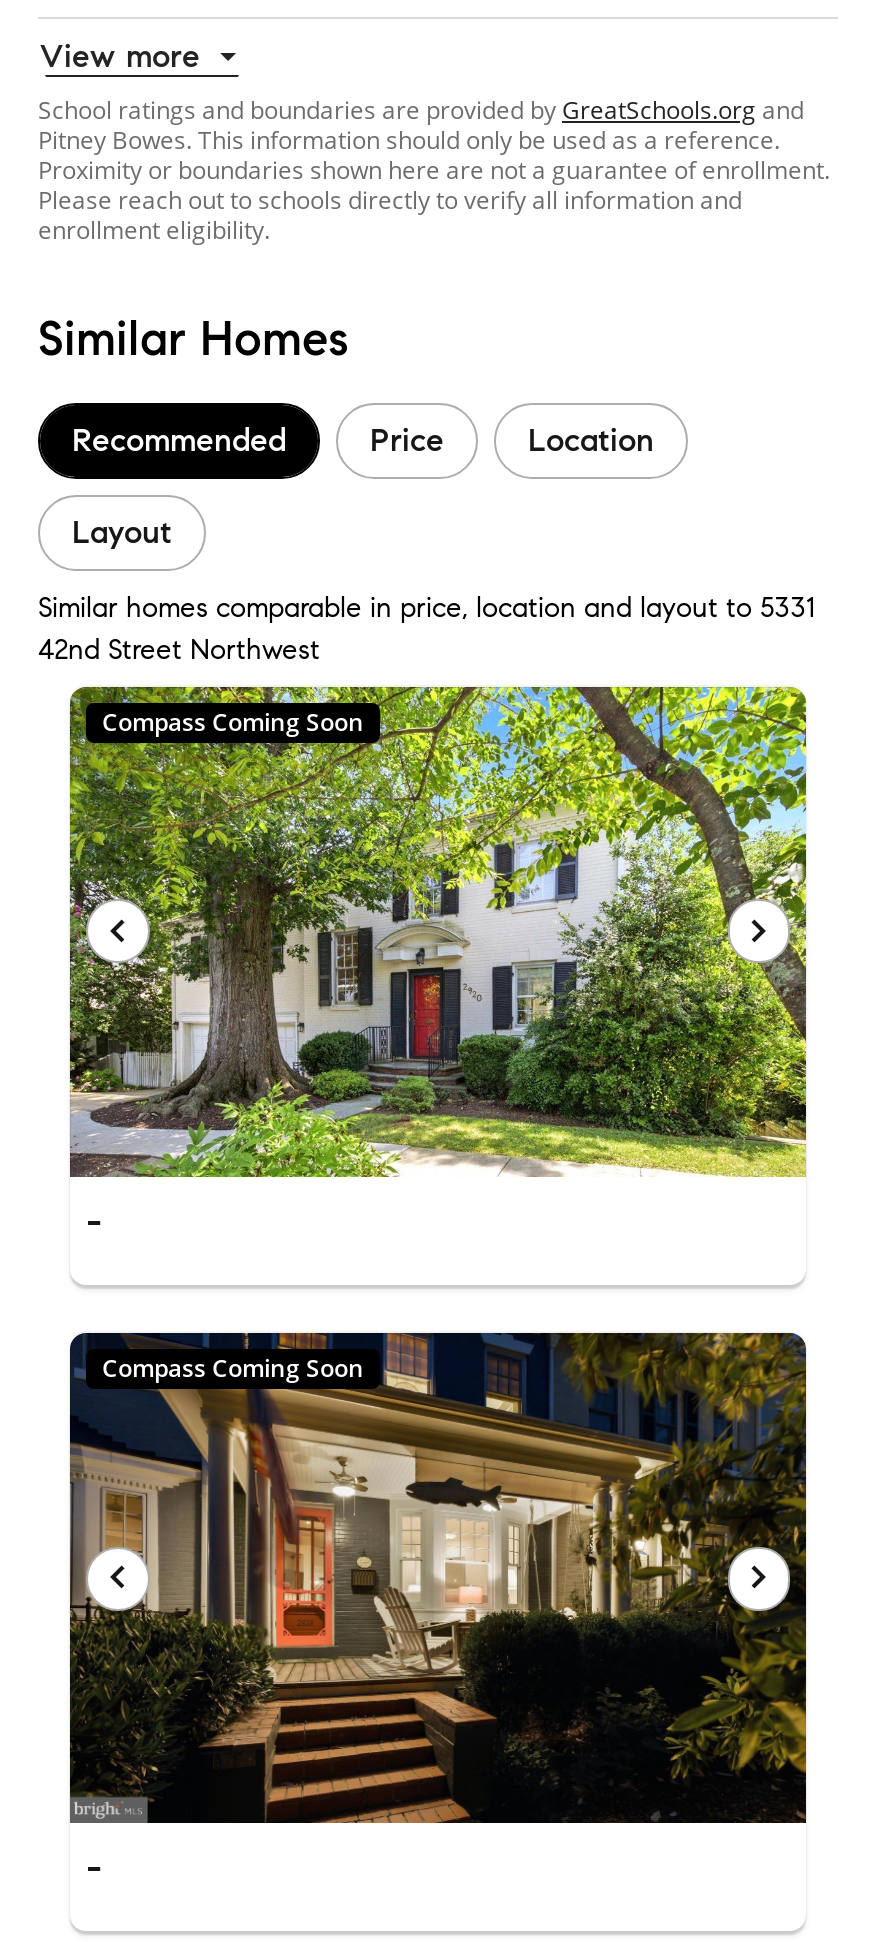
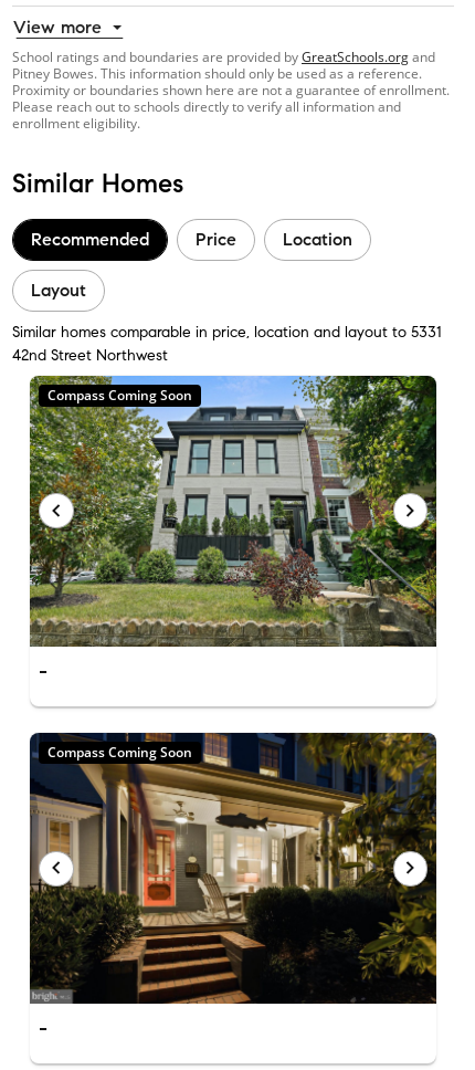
[68,685,808,1179] [image] -> [29,375,437,648] [image]

